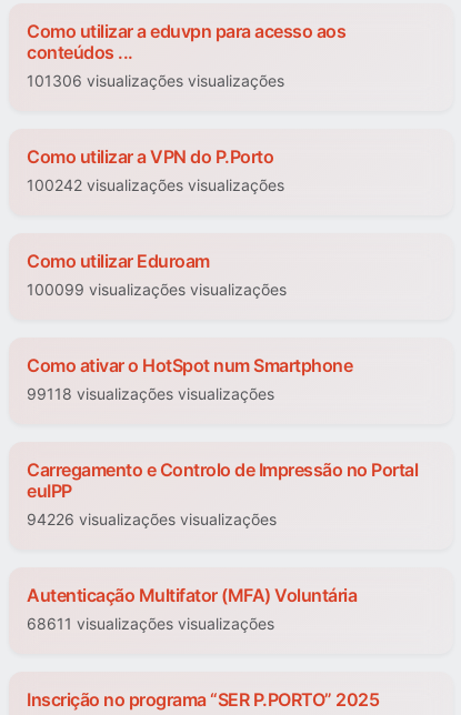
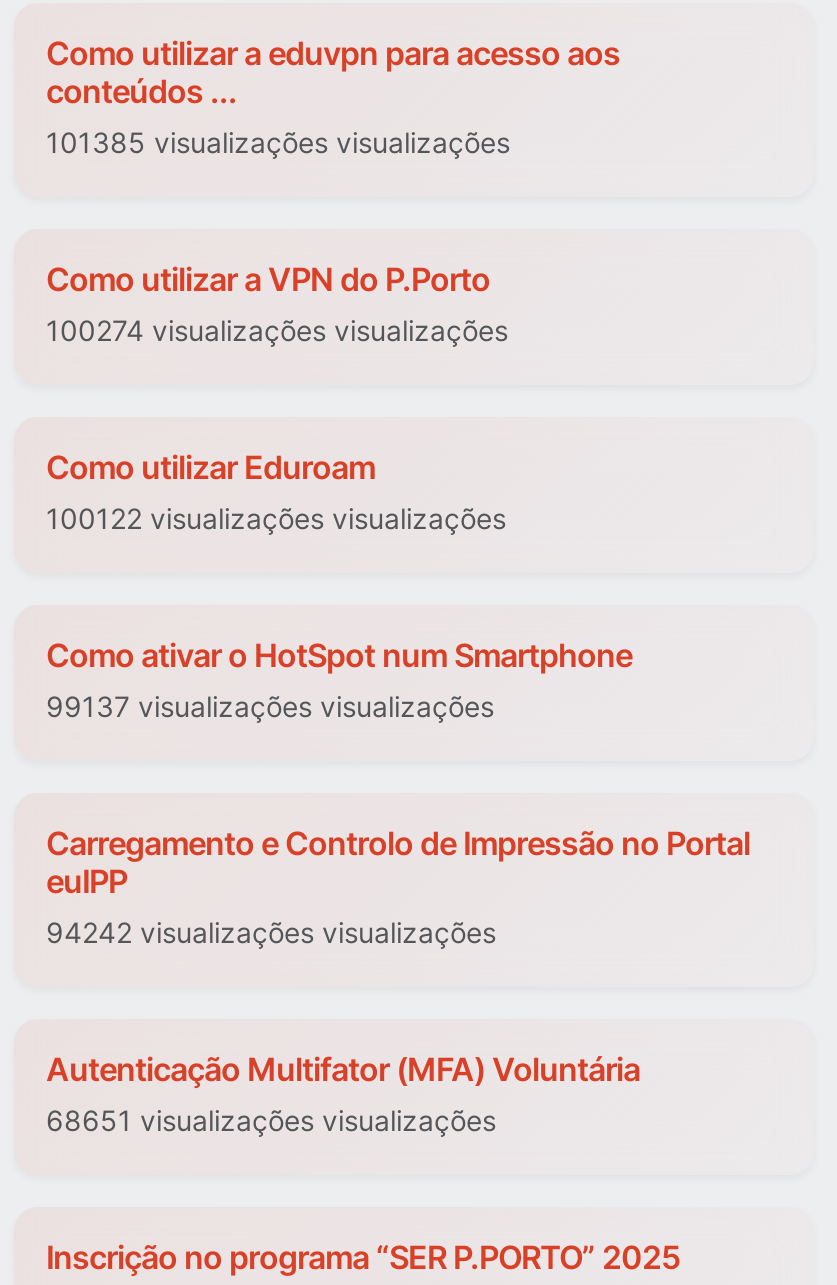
[27,72,284,90] 101306 visualizações visualizações -> [46,126,510,160] 101385 visualizações visualizações
[27,176,284,195] 100242 visualizações visualizações -> [46,314,508,348] 100274 visualizações visualizações
[27,280,287,299] 100099 visualizações visualizações -> [46,502,506,536] 100122 visualizações visualizações
[27,385,274,404] 99118 visualizações visualizações -> [46,690,494,724] 99137 visualizações visualizações
[27,510,277,529] 94226 visualizações visualizações -> [46,916,496,950] 94242 visualizações visualizações
[27,615,274,633] 68611 visualizações visualizações -> [46,1104,496,1138] 68651 visualizações visualizações

